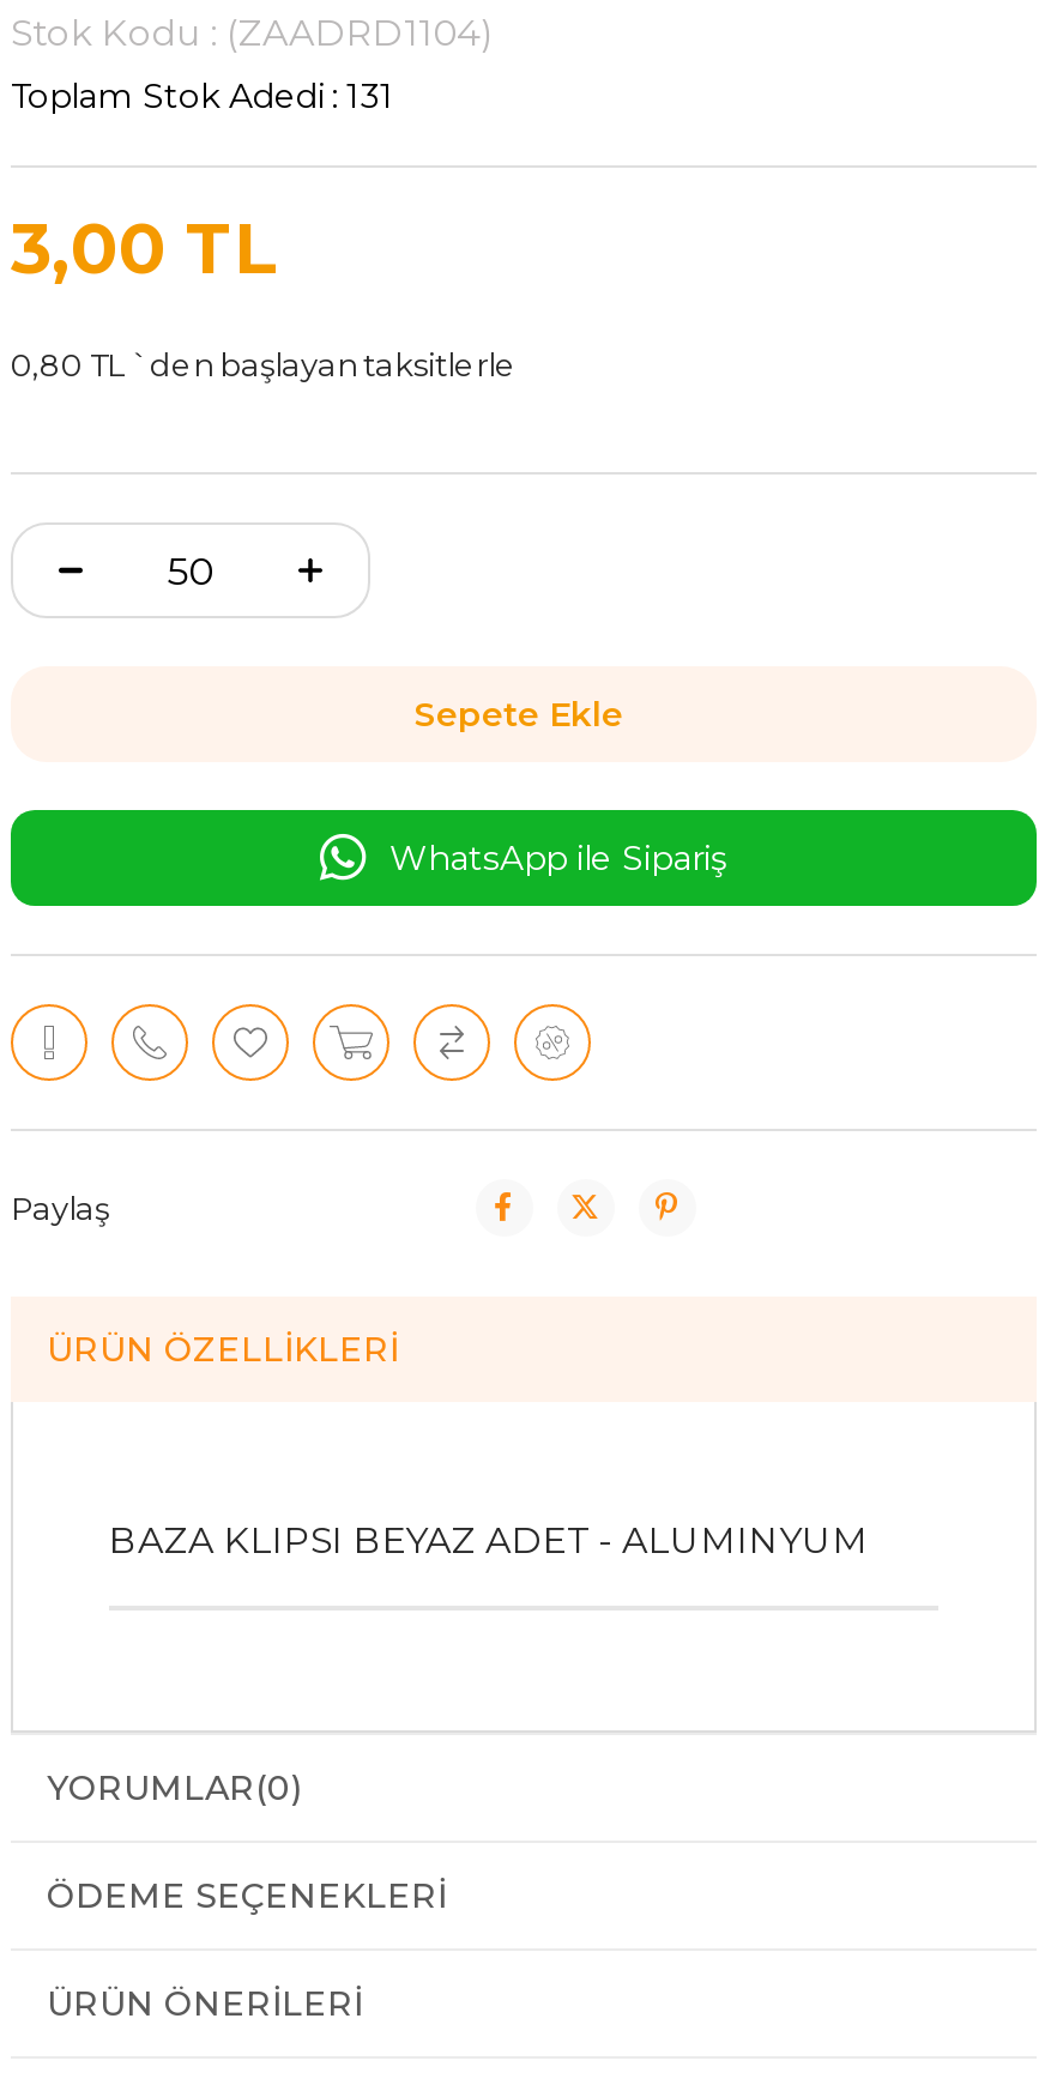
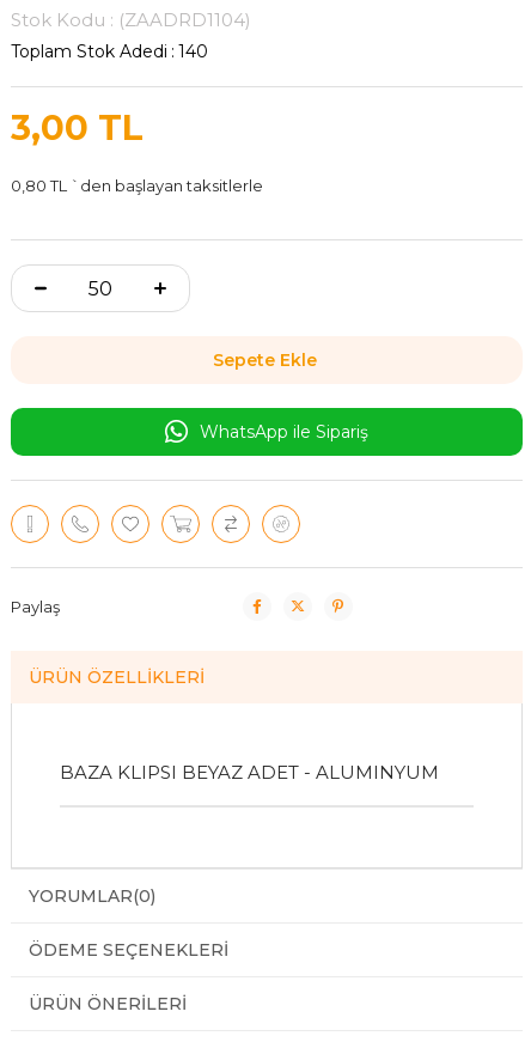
[11,75,394,118] Toplam Stok Adedi : 131 -> [11,41,208,62] Toplam Stok Adedi : 140

